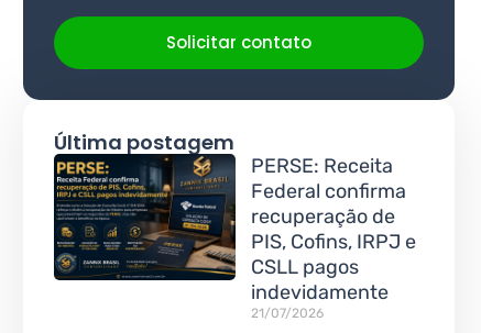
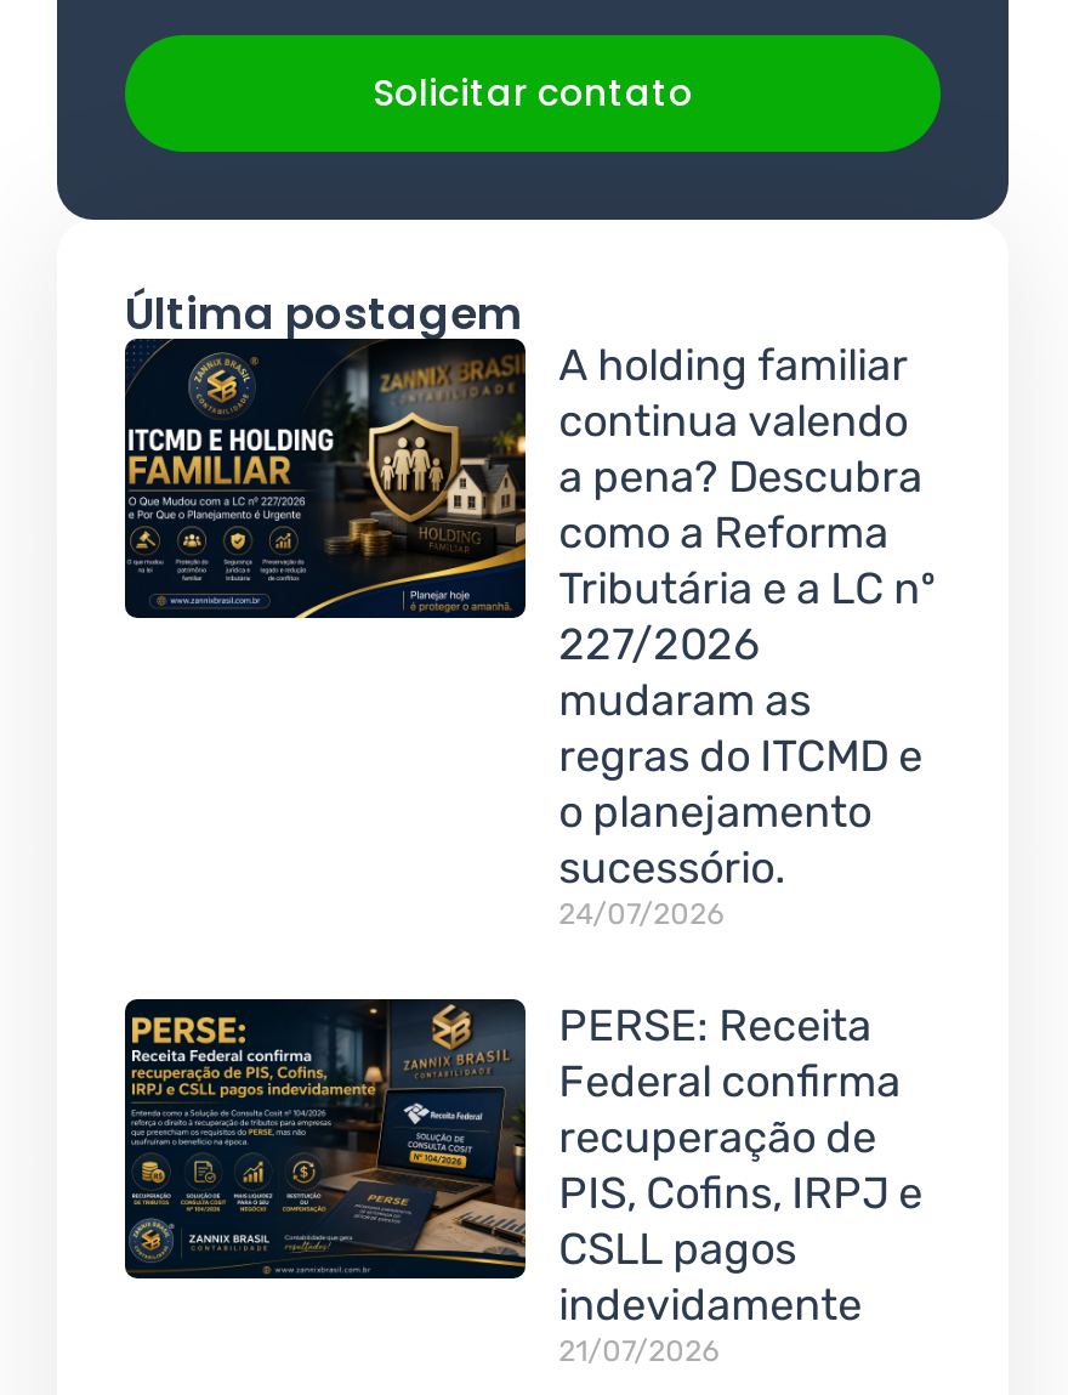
none -> [125,338,935,930] [image] | A holding familiar | continua valendo | a pena? Descubra | como a Reforma | Tributária e a LC nº | 227/2026 | mudaram as | regras do ITCMD e | o planejamento | sucessório. | 24/07/2026

